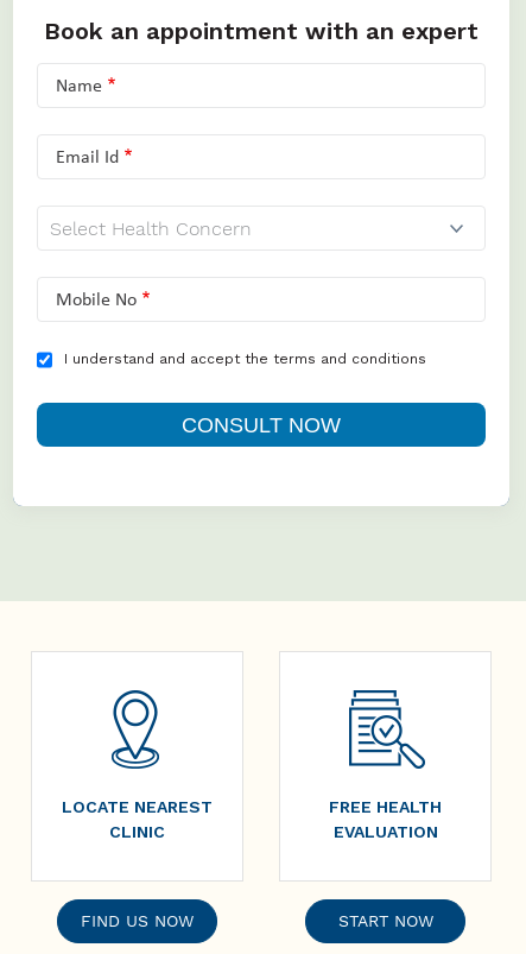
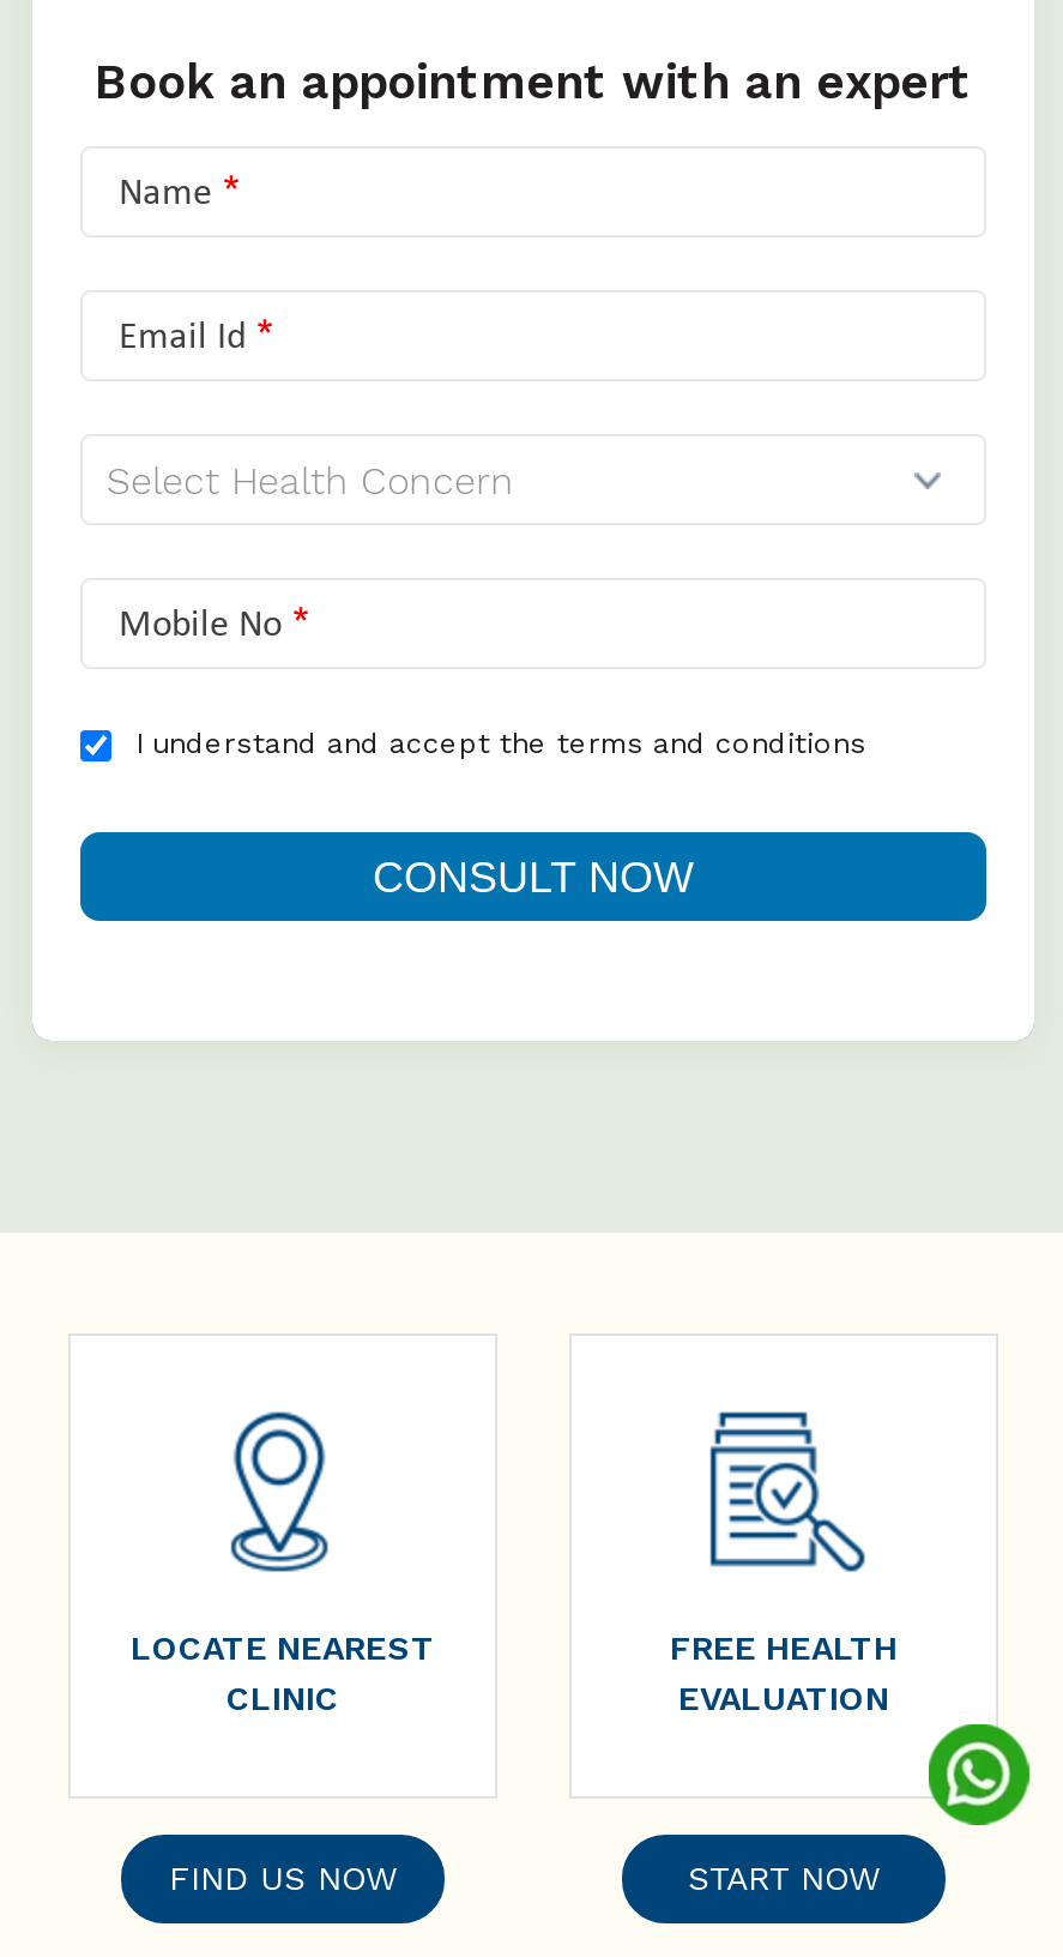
none -> [926,1722,1032,1827] [image]

